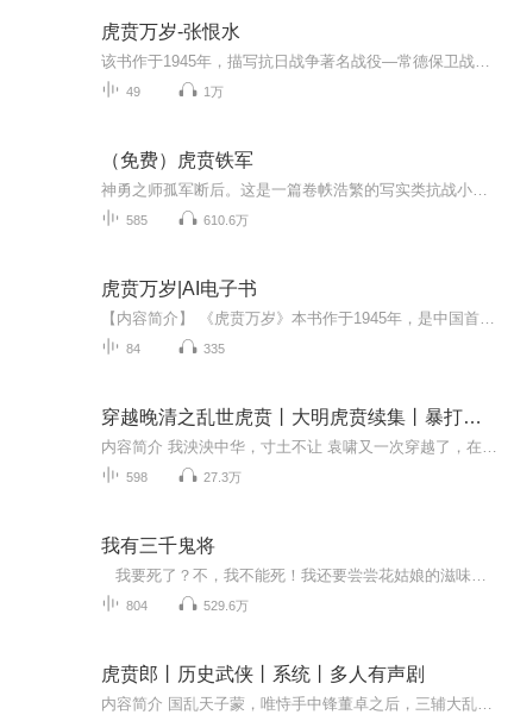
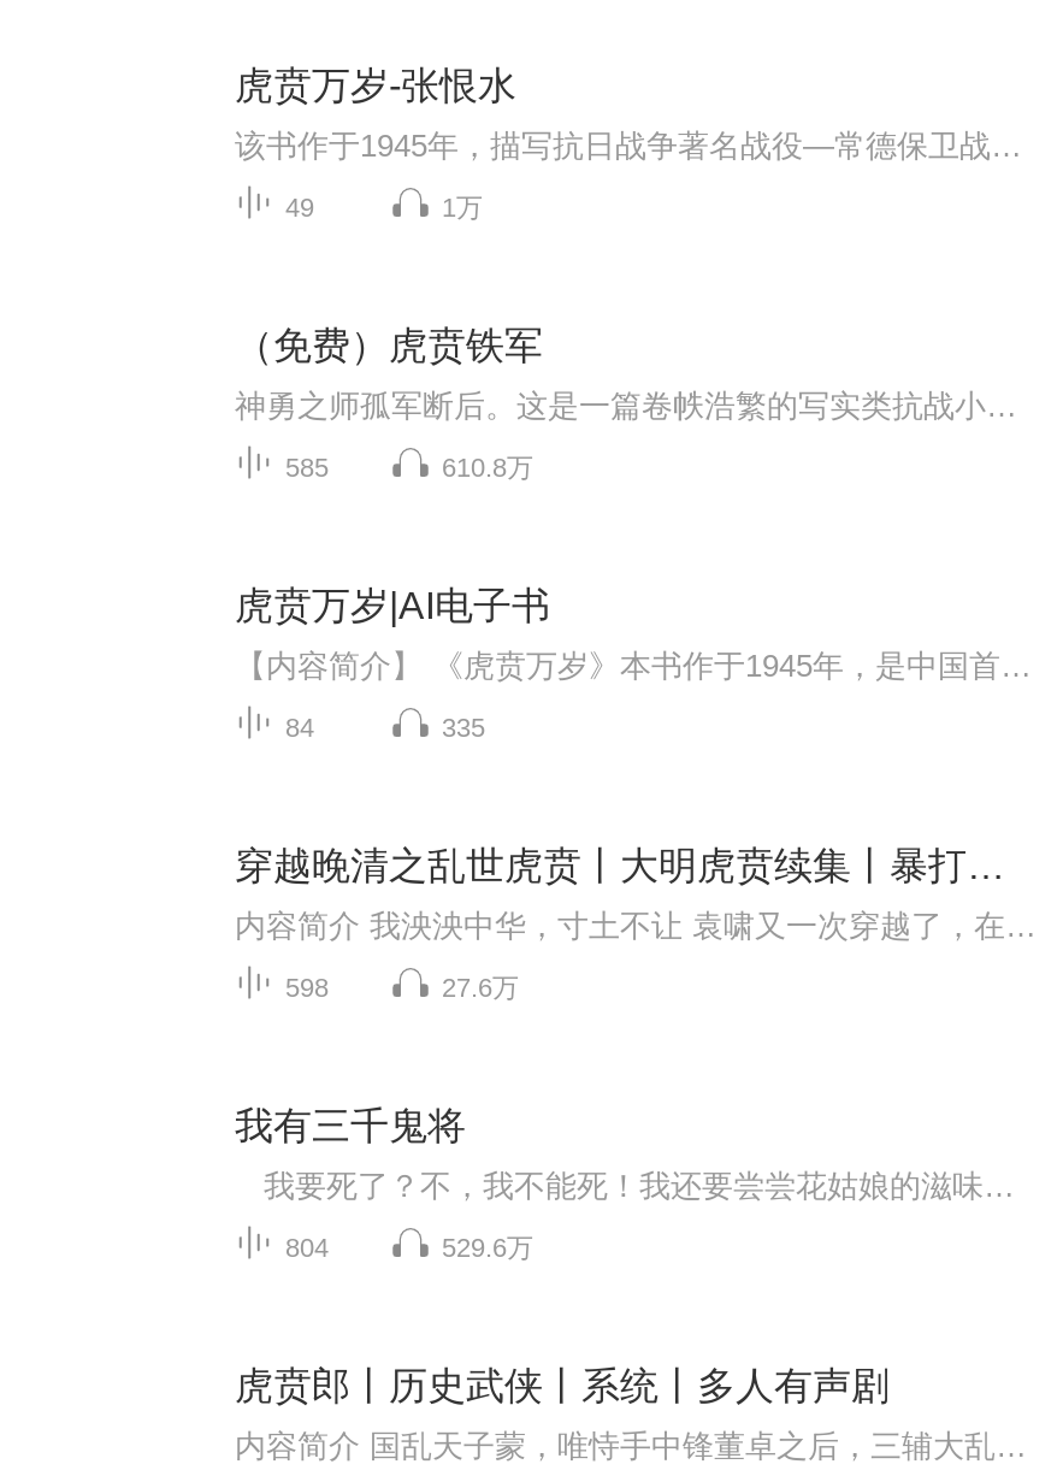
[203,213,249,227] 610.6万 -> [442,452,533,481] 610.8万
[203,470,242,484] 27.3万 -> [442,972,519,1001] 27.6万

